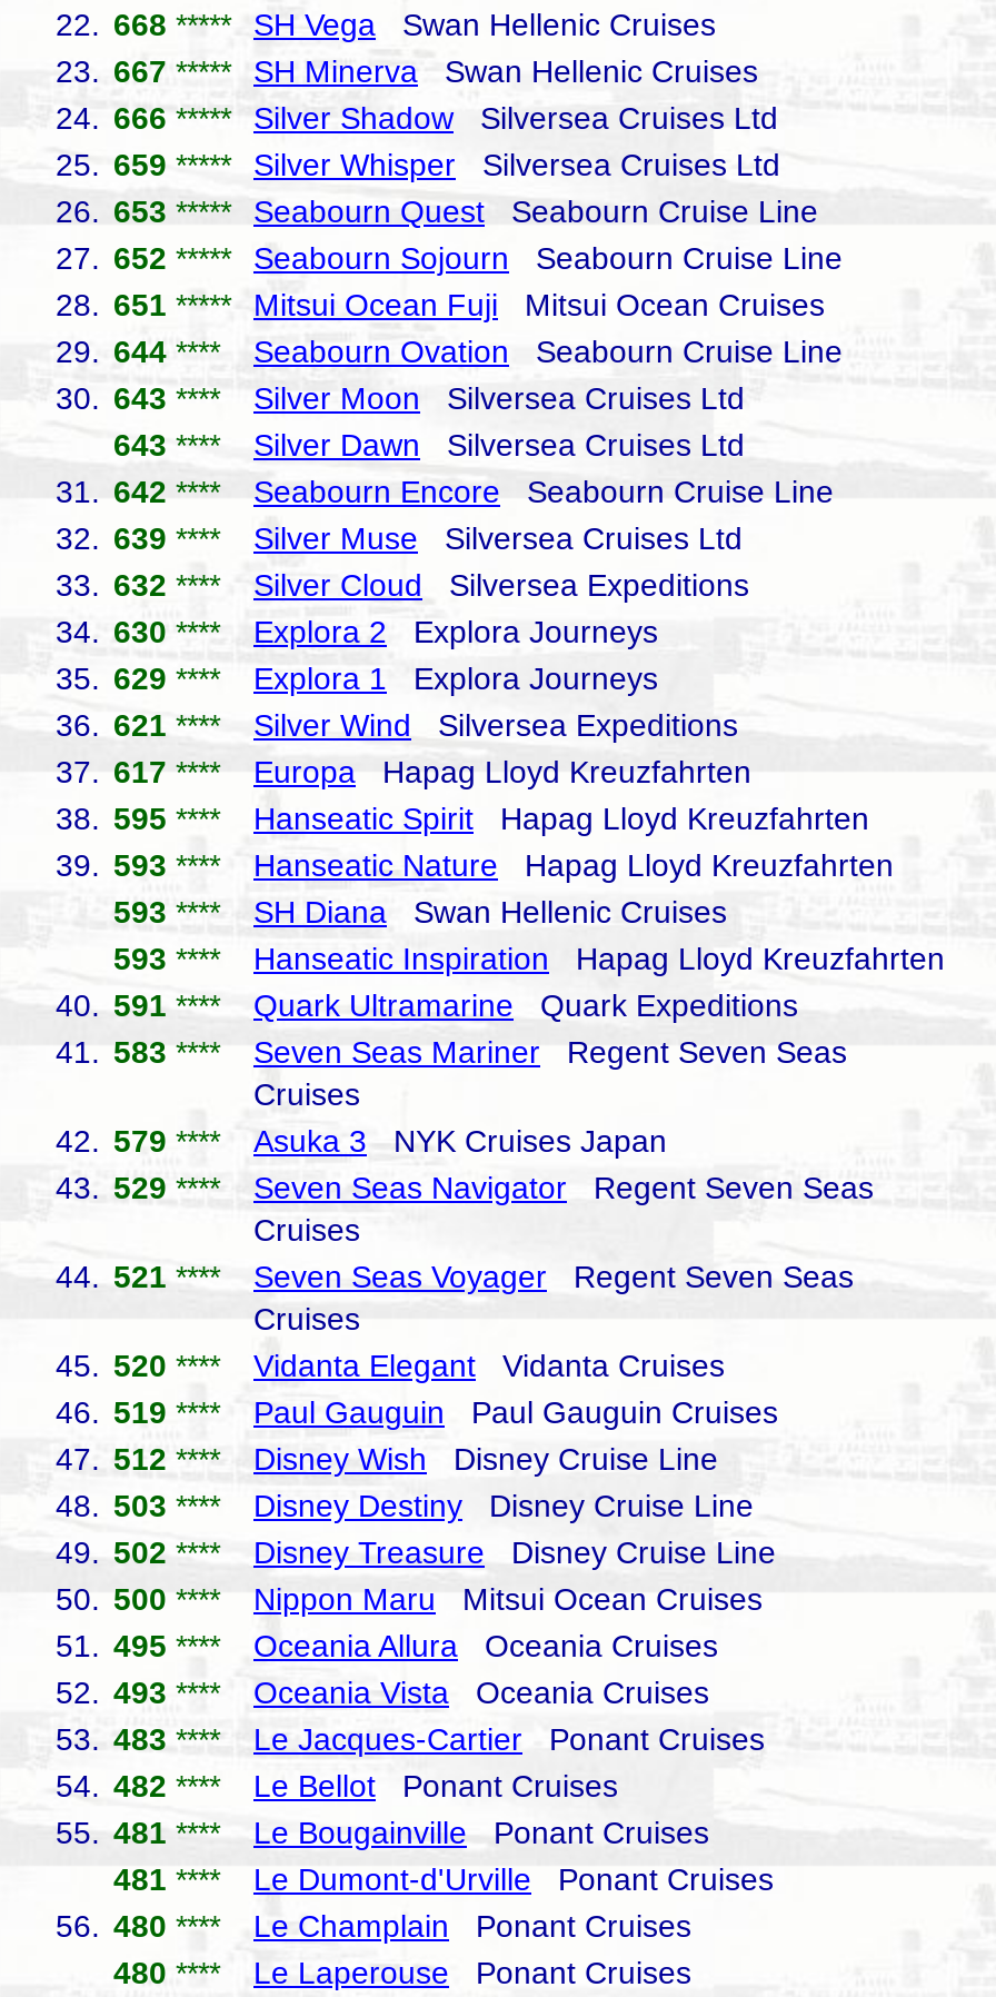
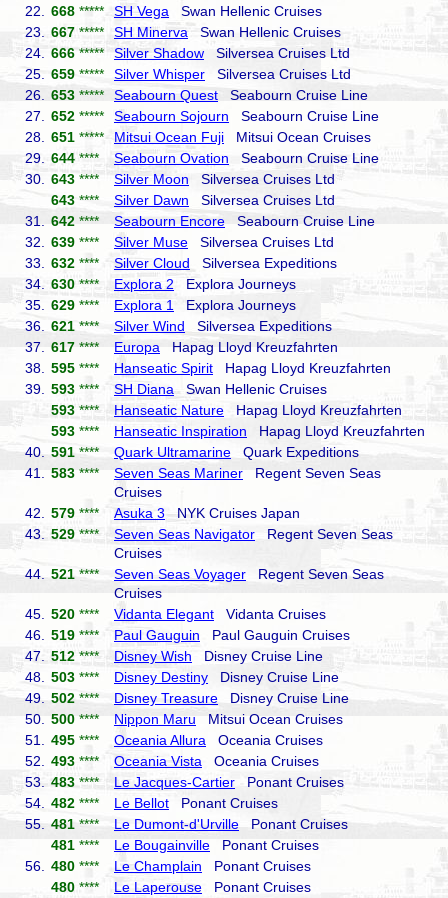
[56,847,894,930] 39. 593 **** Hanseatic Nature Hapag Lloyd Kreuzfahrten | 593 **** SH Diana Swan Hellenic Cruises -> [25,381,402,418] 39. 593 **** SH Diana Swan Hellenic Cruises | 593 **** Hanseatic Nature Hapag Lloyd Kreuzfahrten
[56,1815,709,1850] 55. 481 **** Le Bougainville Ponant Cruises -> [25,816,348,832] 55. 481 **** Le Dumont-d'Urville Ponant Cruises
[113,1861,774,1897] 481 **** Le Dumont-d'Urville Ponant Cruises -> [51,837,319,853] 481 **** Le Bougainville Ponant Cruises

